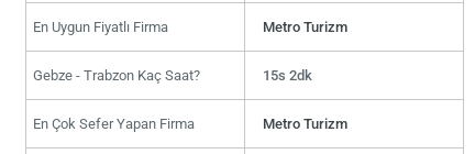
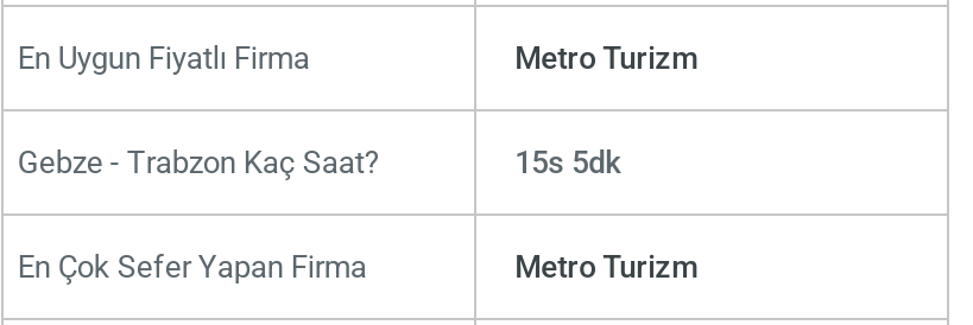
[263,67,312,84] 15s 2dk -> [515,145,622,181] 15s 5dk

